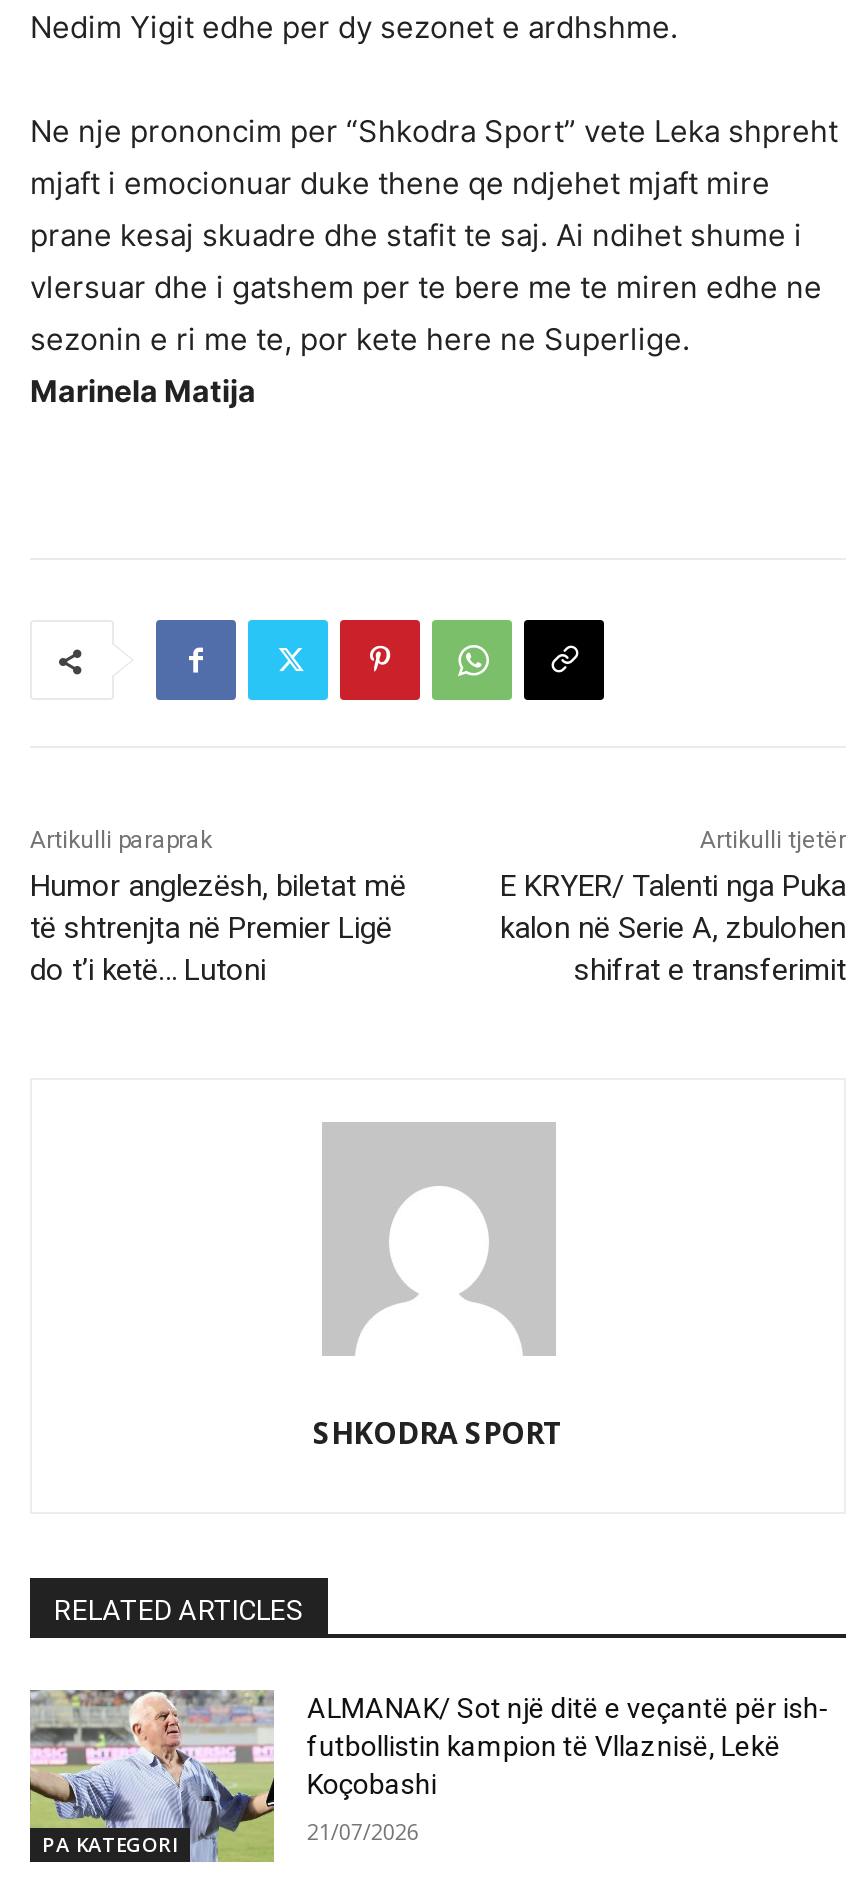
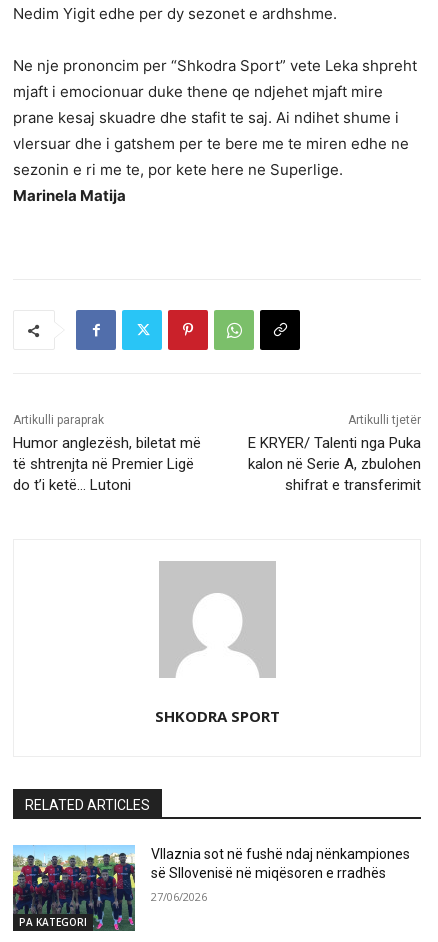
[28,1688,829,1864] [image] | ALMANAK/ Sot një ditë e veçantë për ish- | futbollistin kampion të Vllaznisë, Lekë | Koçobashi -> [12,844,410,932] [image] | Vllaznia sot në fushë ndaj nënkampiones | së Sllovenisë në miqësoren e rradhës
[307,1816,419,1846] 21/07/2026 -> [151,889,207,904] 27/06/2026

